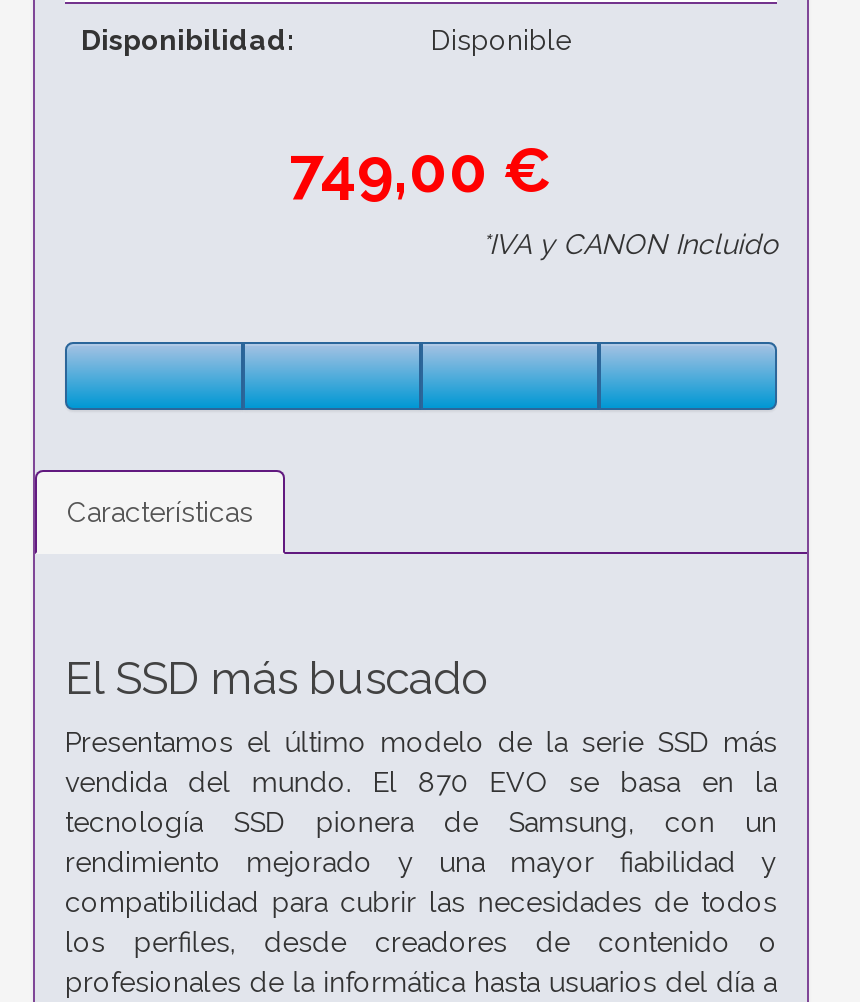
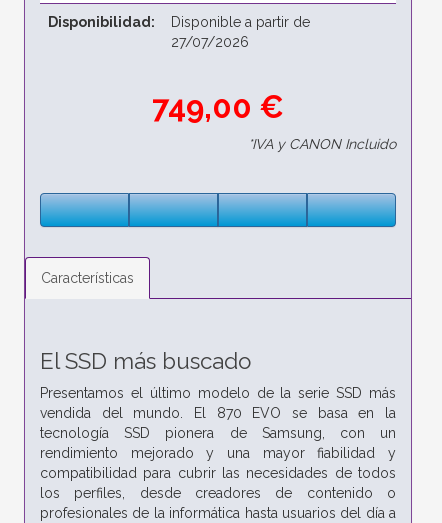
[431,23,571,55] Disponible -> [171,14,310,50] Disponible a partir de | 27/07/2026

